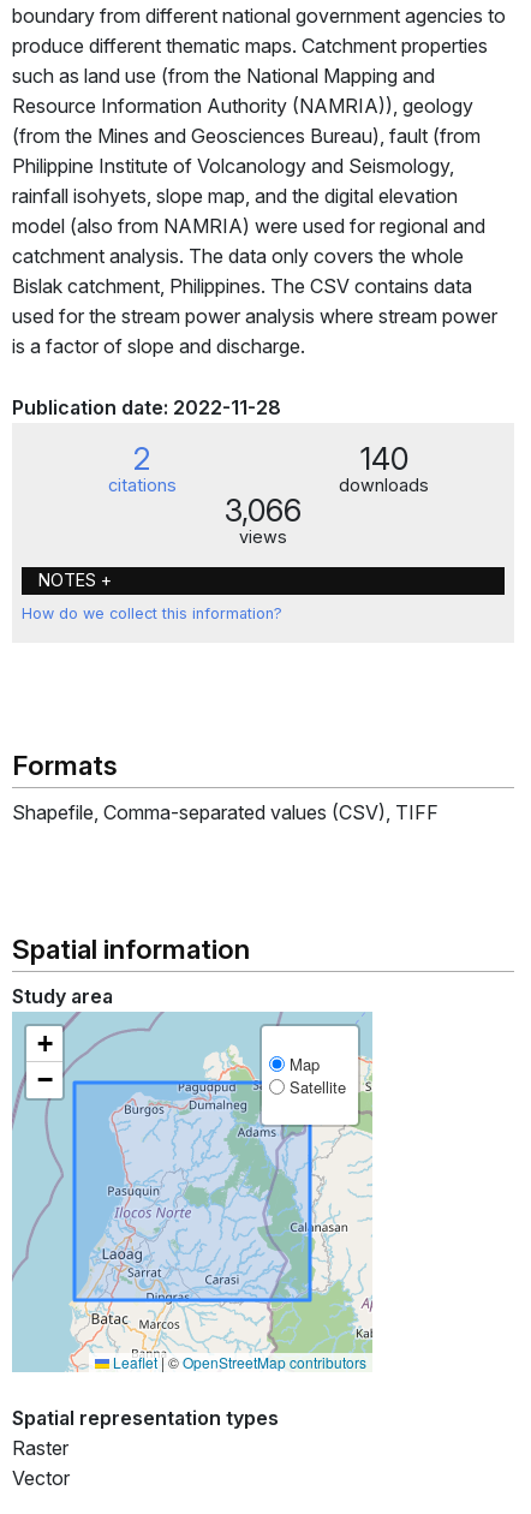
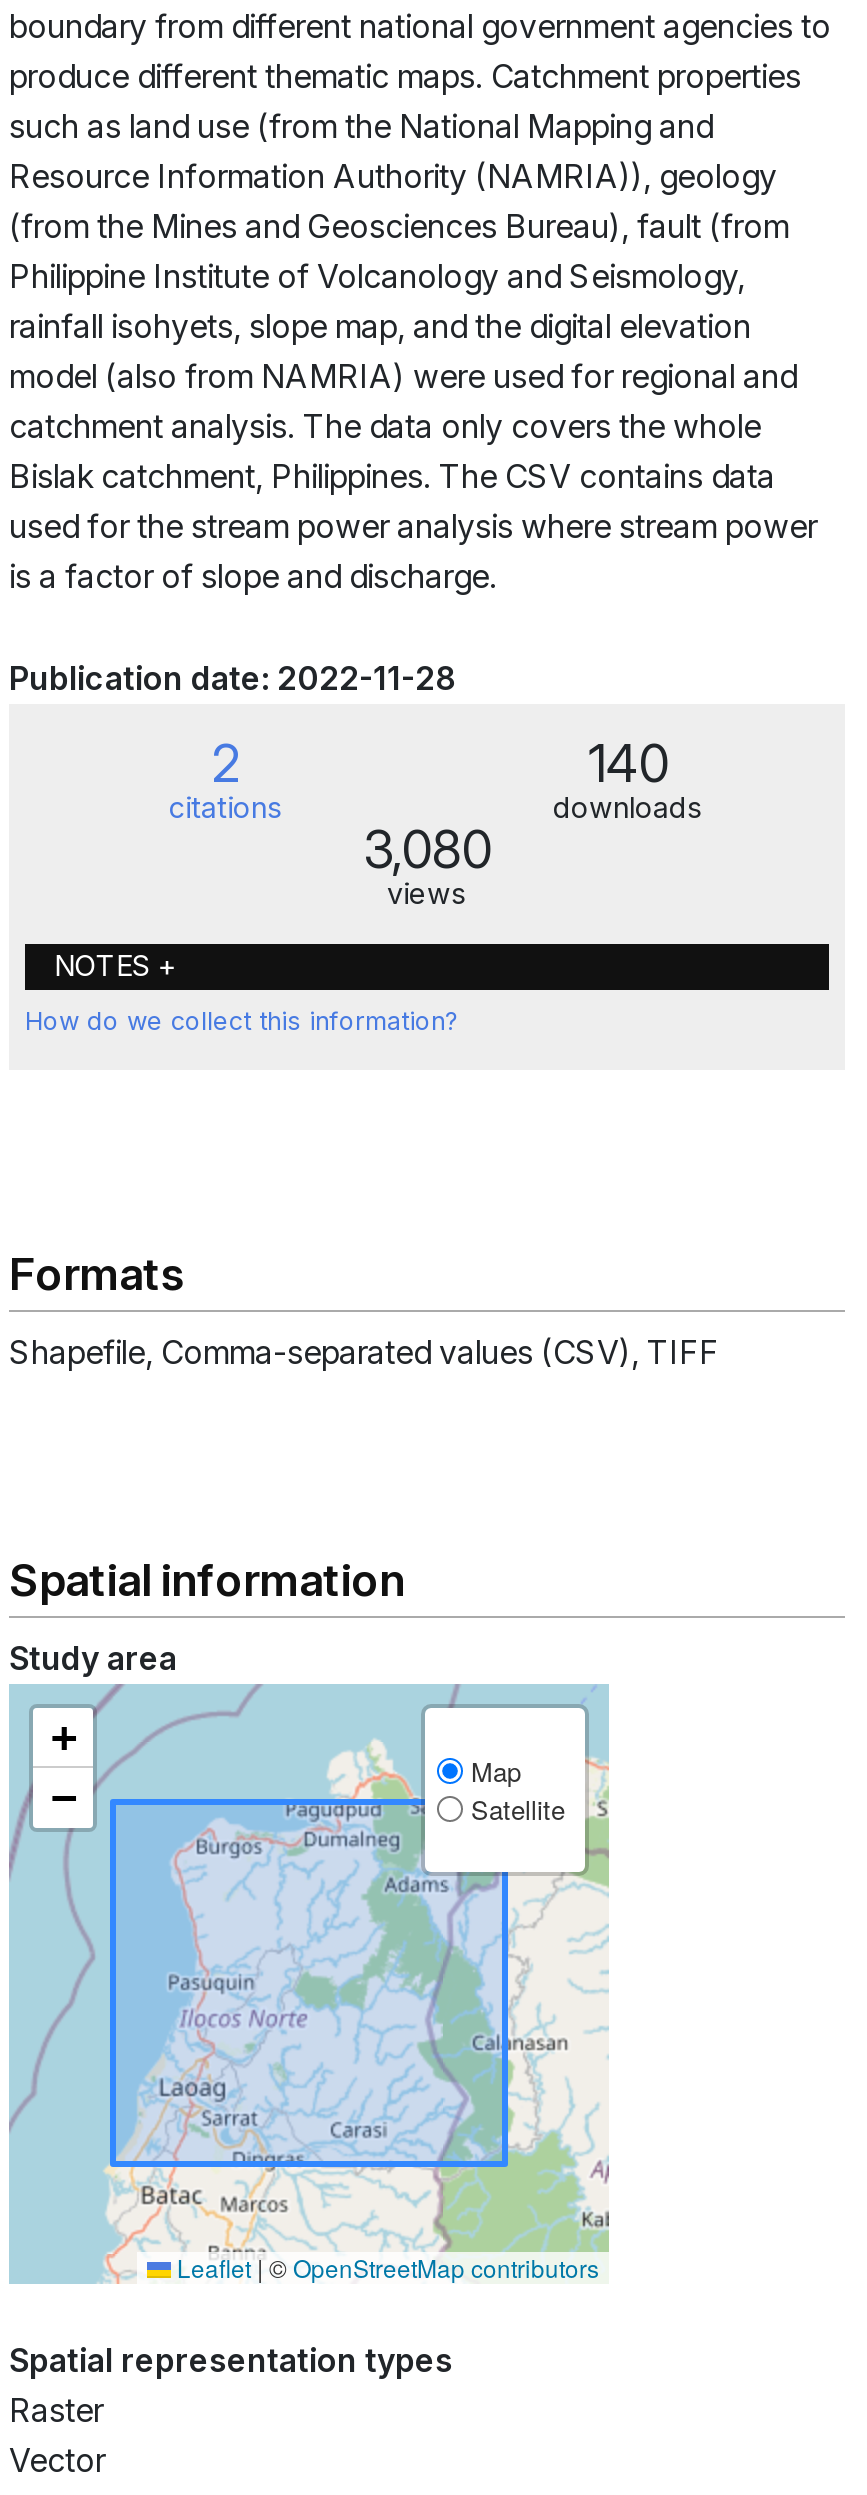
[225,491,302,528] 3,066 -> [363,817,491,879] 3,080

